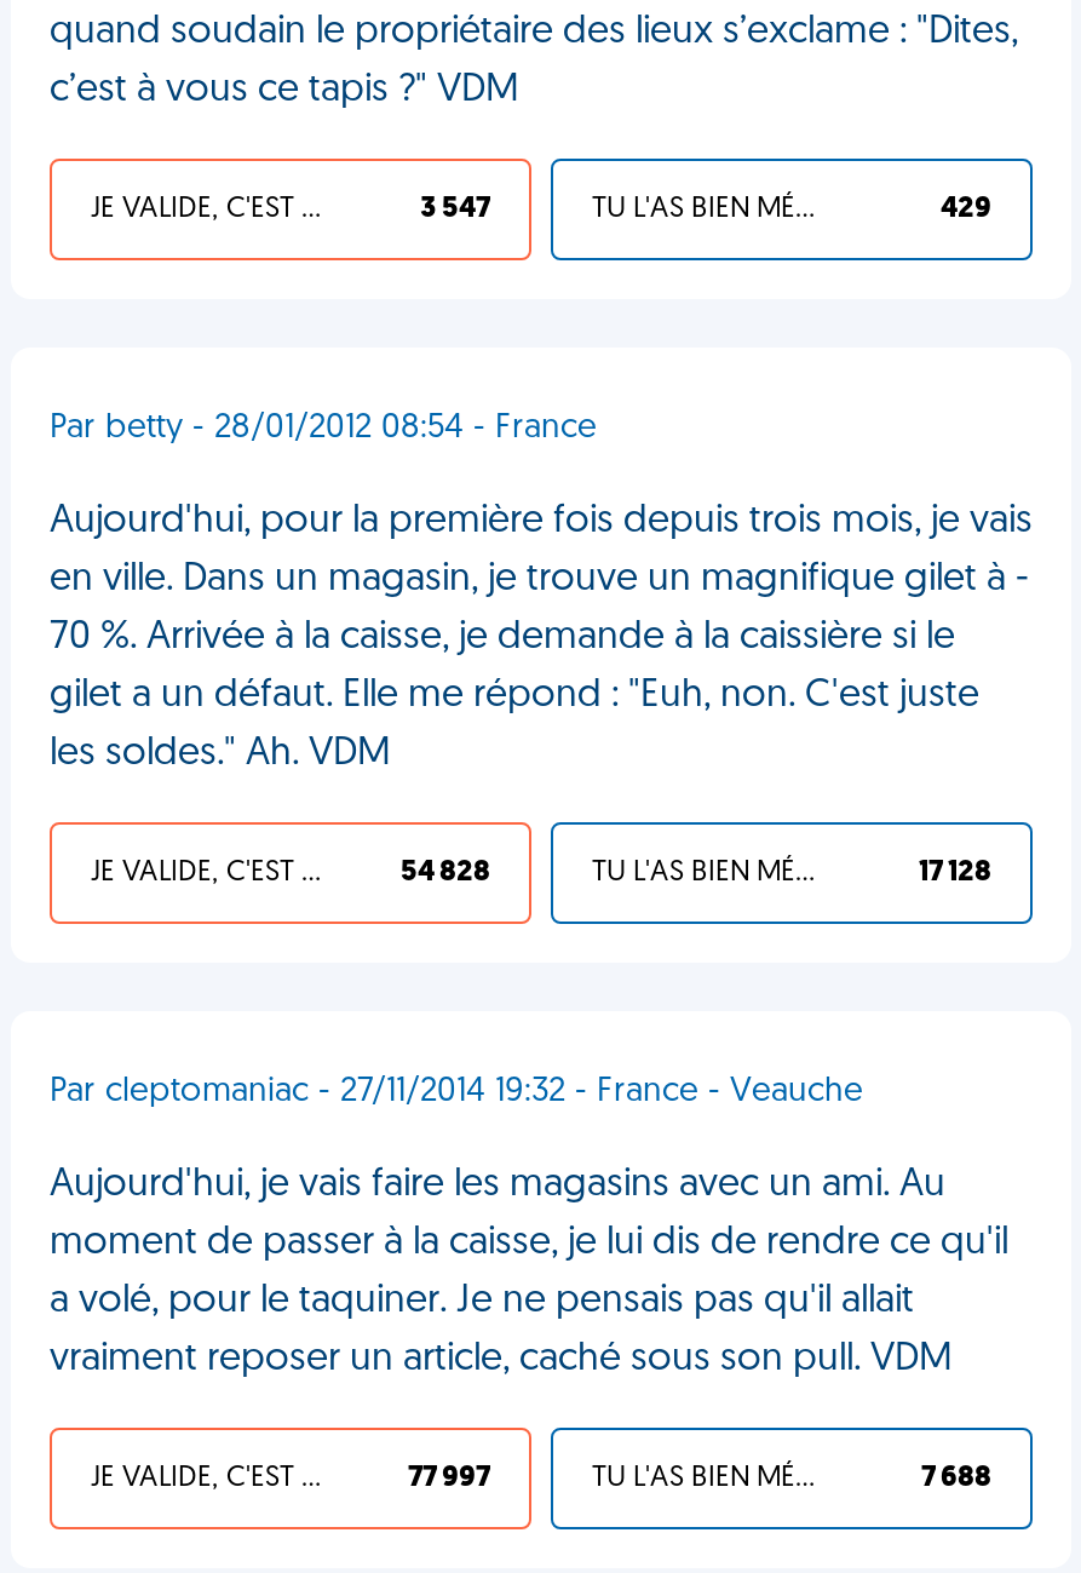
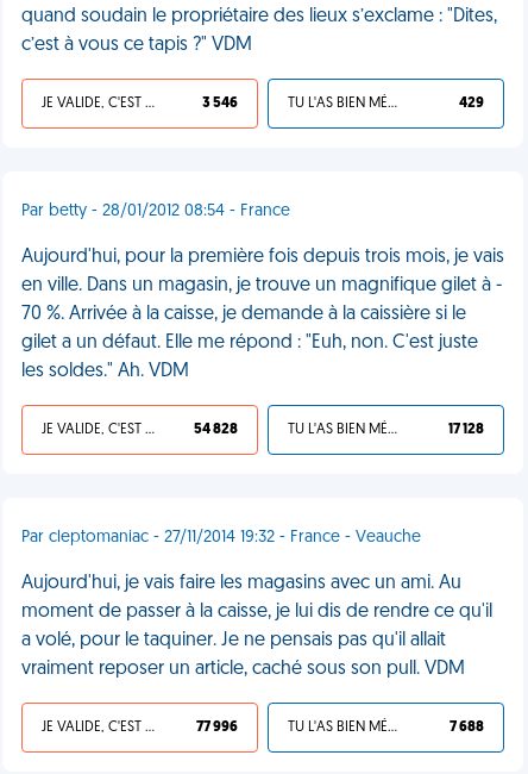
[420,195,490,224] 3 547 -> [202,96,238,111] 3 546
[408,1464,490,1493] 77 997 -> [196,720,238,735] 77 996

